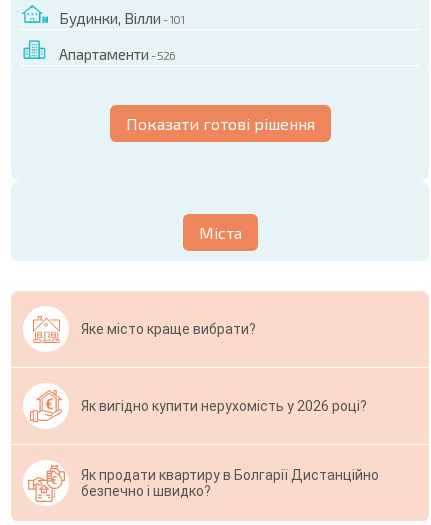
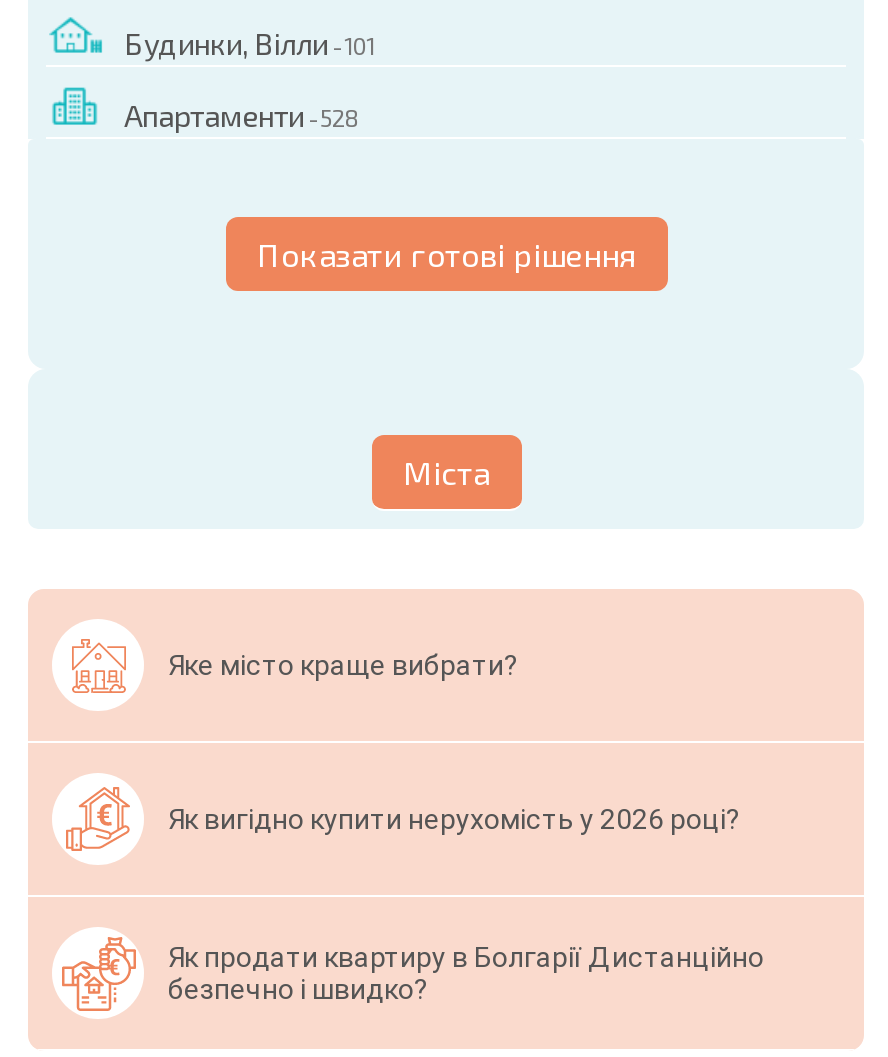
[59,45,175,63] Апартаменти - 526 -> [124,97,358,133] Апартаменти - 528

